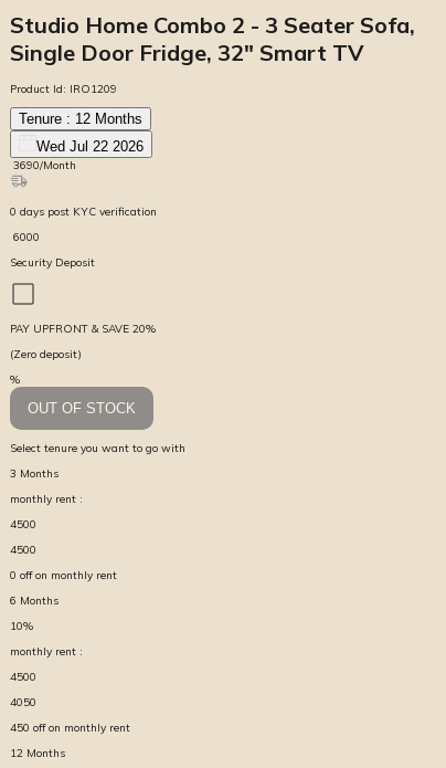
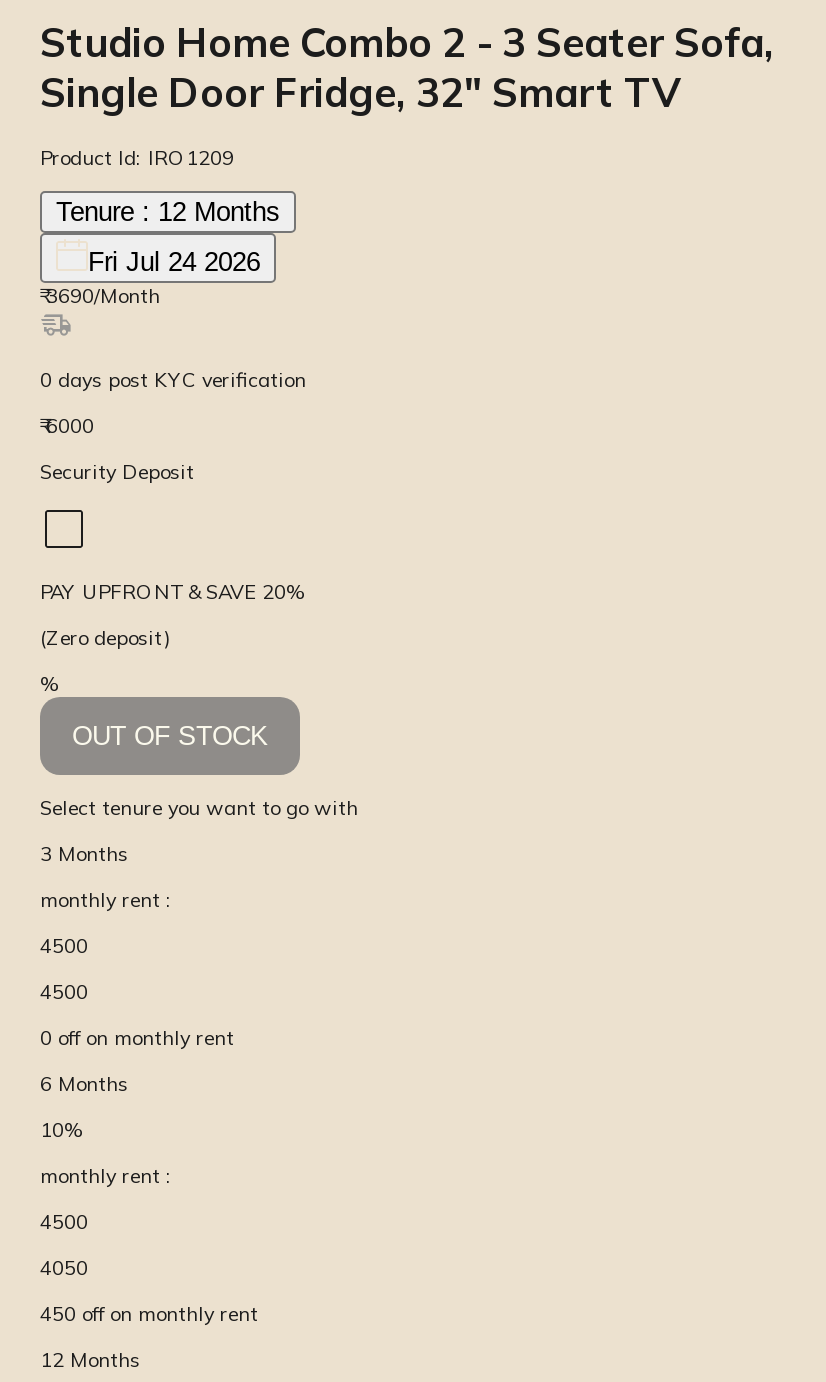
[36,138,144,154] Wed Jul 22 2026 -> [88,247,260,277] Fri Jul 24 2026

